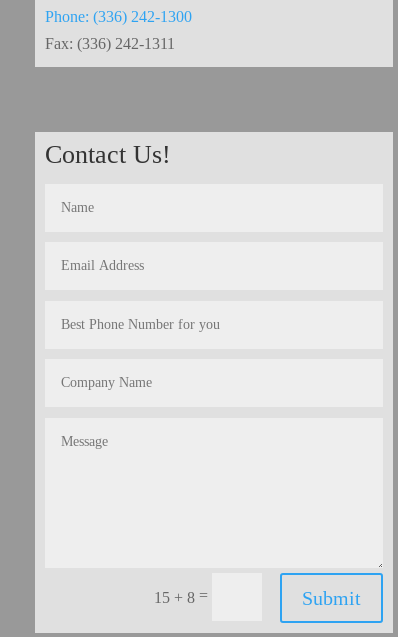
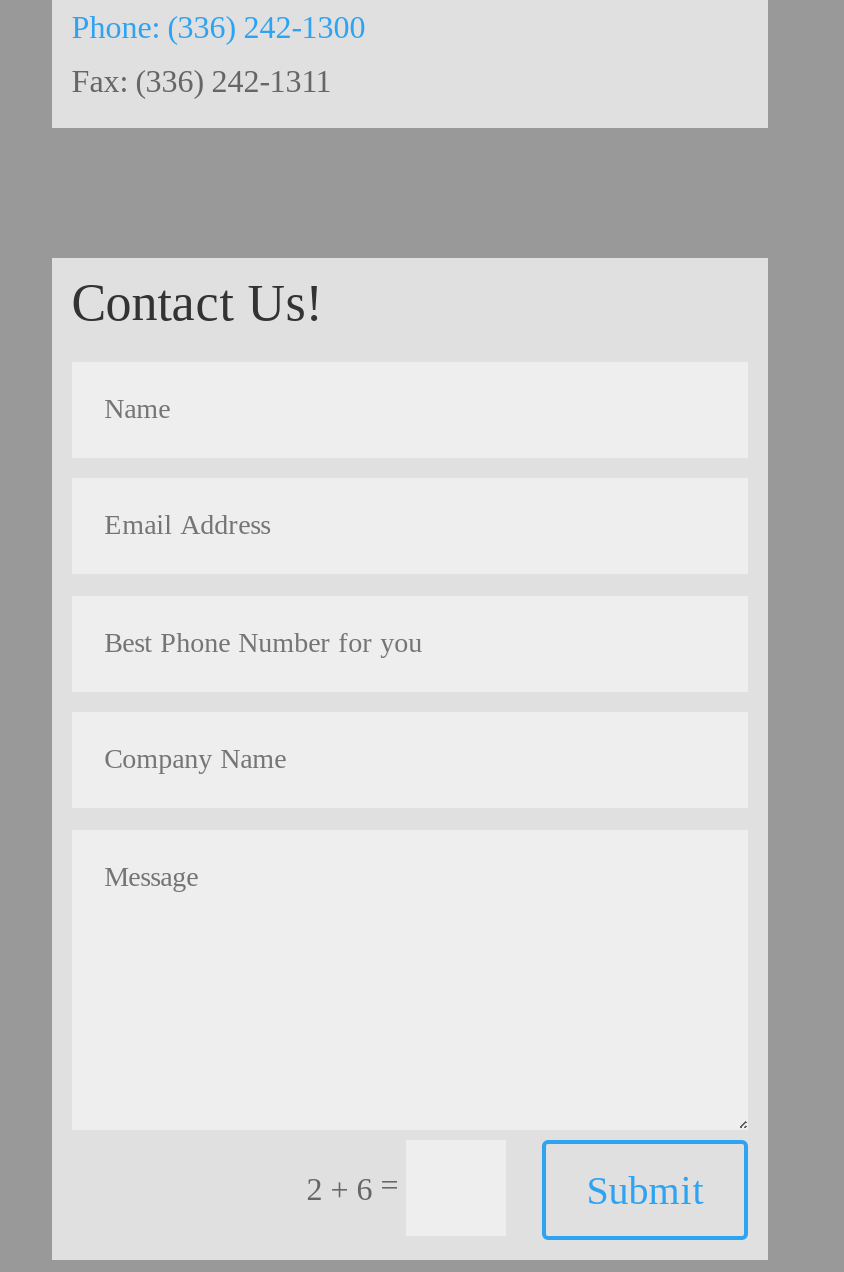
[154,587,212,606] 15 + 8 = -> [306,1168,406,1206] 2 + 6 =

